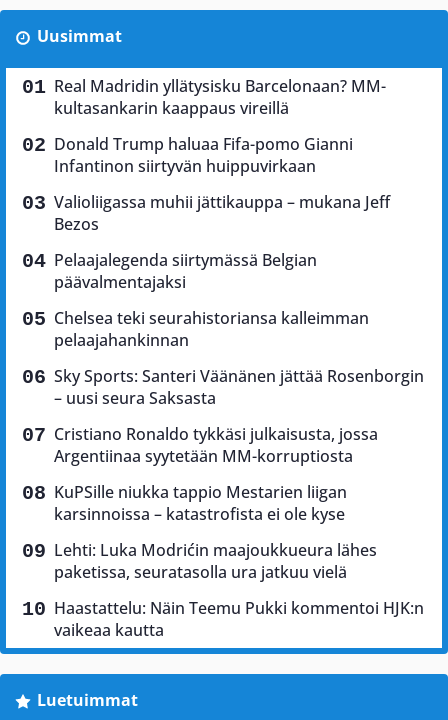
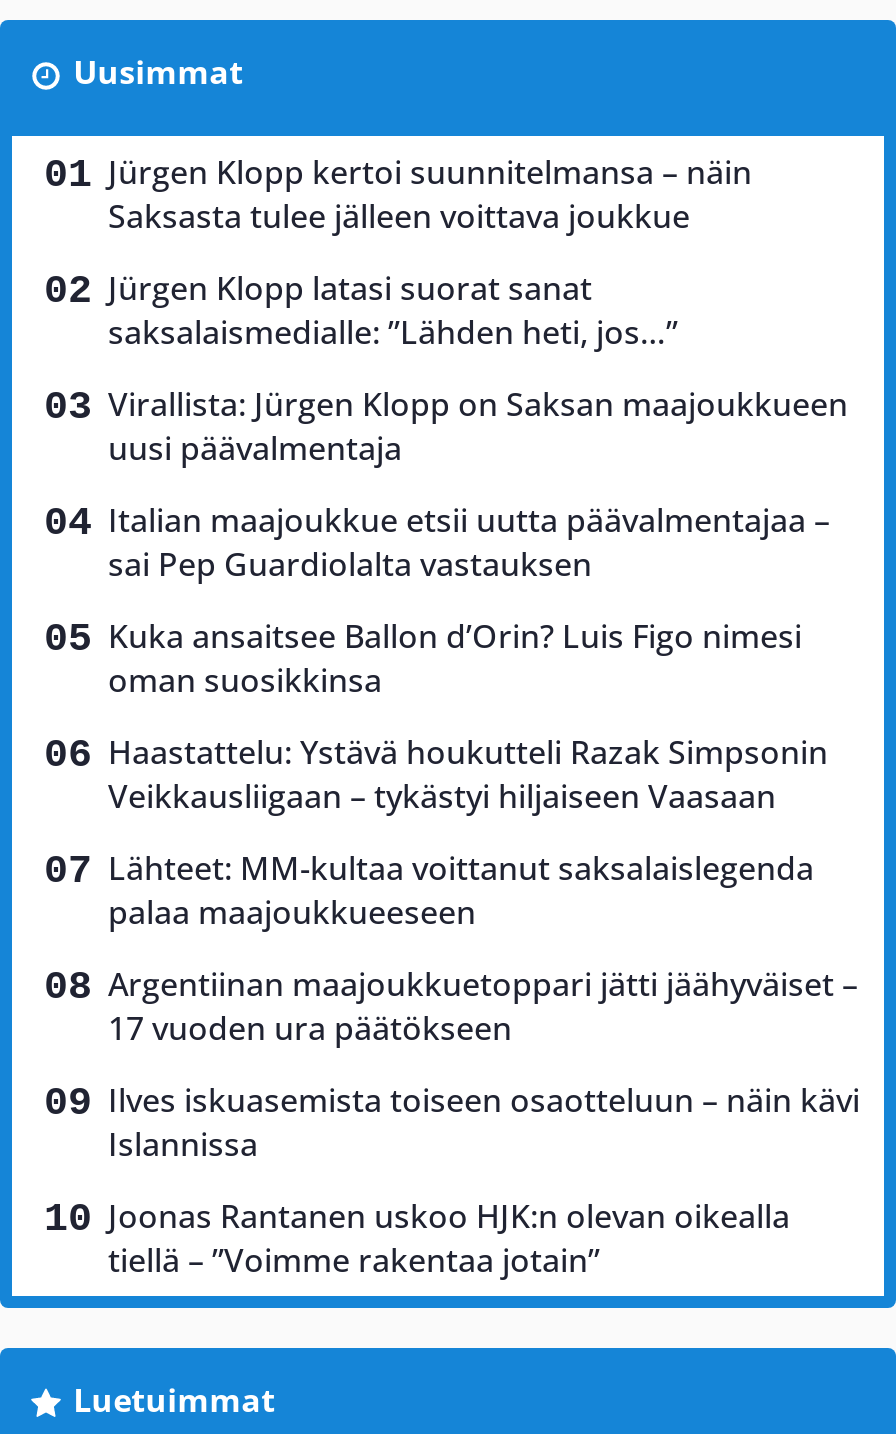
[54,75,386,119] Real Madridin yllätysisku Barcelonaan? MM- | kultasankarin kaappaus vireillä -> [108,151,752,239] Jürgen Klopp kertoi suunnitelmansa – näin | Saksasta tulee jälleen voittava joukkue
[54,133,353,177] Donald Trump haluaa Fifa-pomo Gianni | Infantinon siirtyvän huippuvirkaan -> [108,267,678,355] Jürgen Klopp latasi suorat sanat | saksalaismedialle: ”Lähden heti, jos…”
[54,191,390,235] Valioliigassa muhii jättikauppa – mukana Jeff | Bezos -> [108,383,848,471] Virallista: Jürgen Klopp on Saksan maajoukkueen | uusi päävalmentaja
[54,249,317,293] Pelaajalegenda siirtymässä Belgian | päävalmentajaksi -> [108,499,830,587] Italian maajoukkue etsii uutta päävalmentajaa – | sai Pep Guardiolalta vastauksen
[54,307,369,351] Chelsea teki seurahistoriansa kalleimman | pelaajahankinnan -> [108,615,802,703] Kuka ansaitsee Ballon d’Orin? Luis Figo nimesi | oman suosikkinsa
[54,365,424,409] Sky Sports: Santeri Väänänen jättää Rosenborgin | – uusi seura Saksasta -> [108,731,828,819] Haastattelu: Ystävä houkutteli Razak Simpsonin | Veikkausliigaan – tykästyi hiljaiseen Vaasaan
[54,423,378,467] Cristiano Ronaldo tykkäsi julkaisusta, jossa | Argentiinaa syytetään MM-korruptiosta -> [108,847,814,935] Lähteet: MM-kultaa voittanut saksalaislegenda | palaa maajoukkueeseen
[54,481,347,525] KuPSille niukka tappio Mestarien liigan | karsinnoissa – katastrofista ei ole kyse -> [108,963,858,1051] Argentiinan maajoukkuetoppari jätti jäähyväiset – | 17 vuoden ura päätökseen
[54,539,377,583] Lehti: Luka Modrićin maajoukkueura lähes | paketissa, seuratasolla ura jatkuu vielä -> [108,1079,860,1167] Ilves iskuasemista toiseen osaotteluun – näin kävi | Islannissa
[54,597,424,641] Haastattelu: Näin Teemu Pukki kommentoi HJK:n | vaikeaa kautta -> [108,1195,790,1283] Joonas Rantanen uskoo HJK:n olevan oikealla | tiellä – ”Voimme rakentaa jotain”

